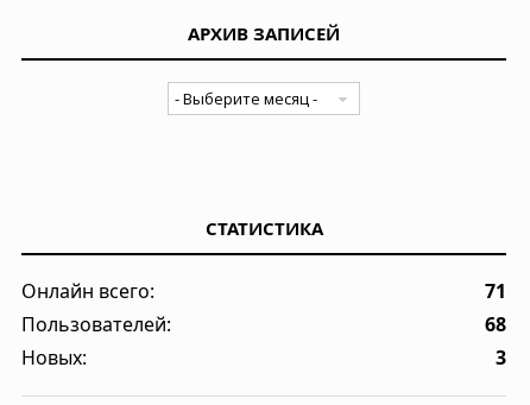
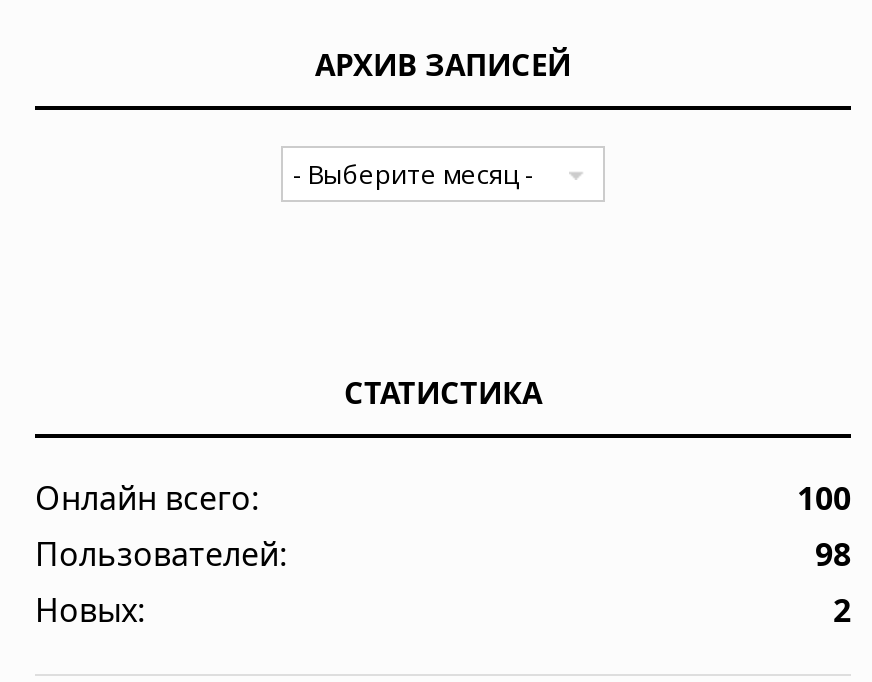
[485,278,506,304] 71 -> [797,476,851,520] 100
[485,311,506,337] 68 -> [815,532,851,576] 98
[496,344,506,370] 3 -> [833,588,851,632] 2

